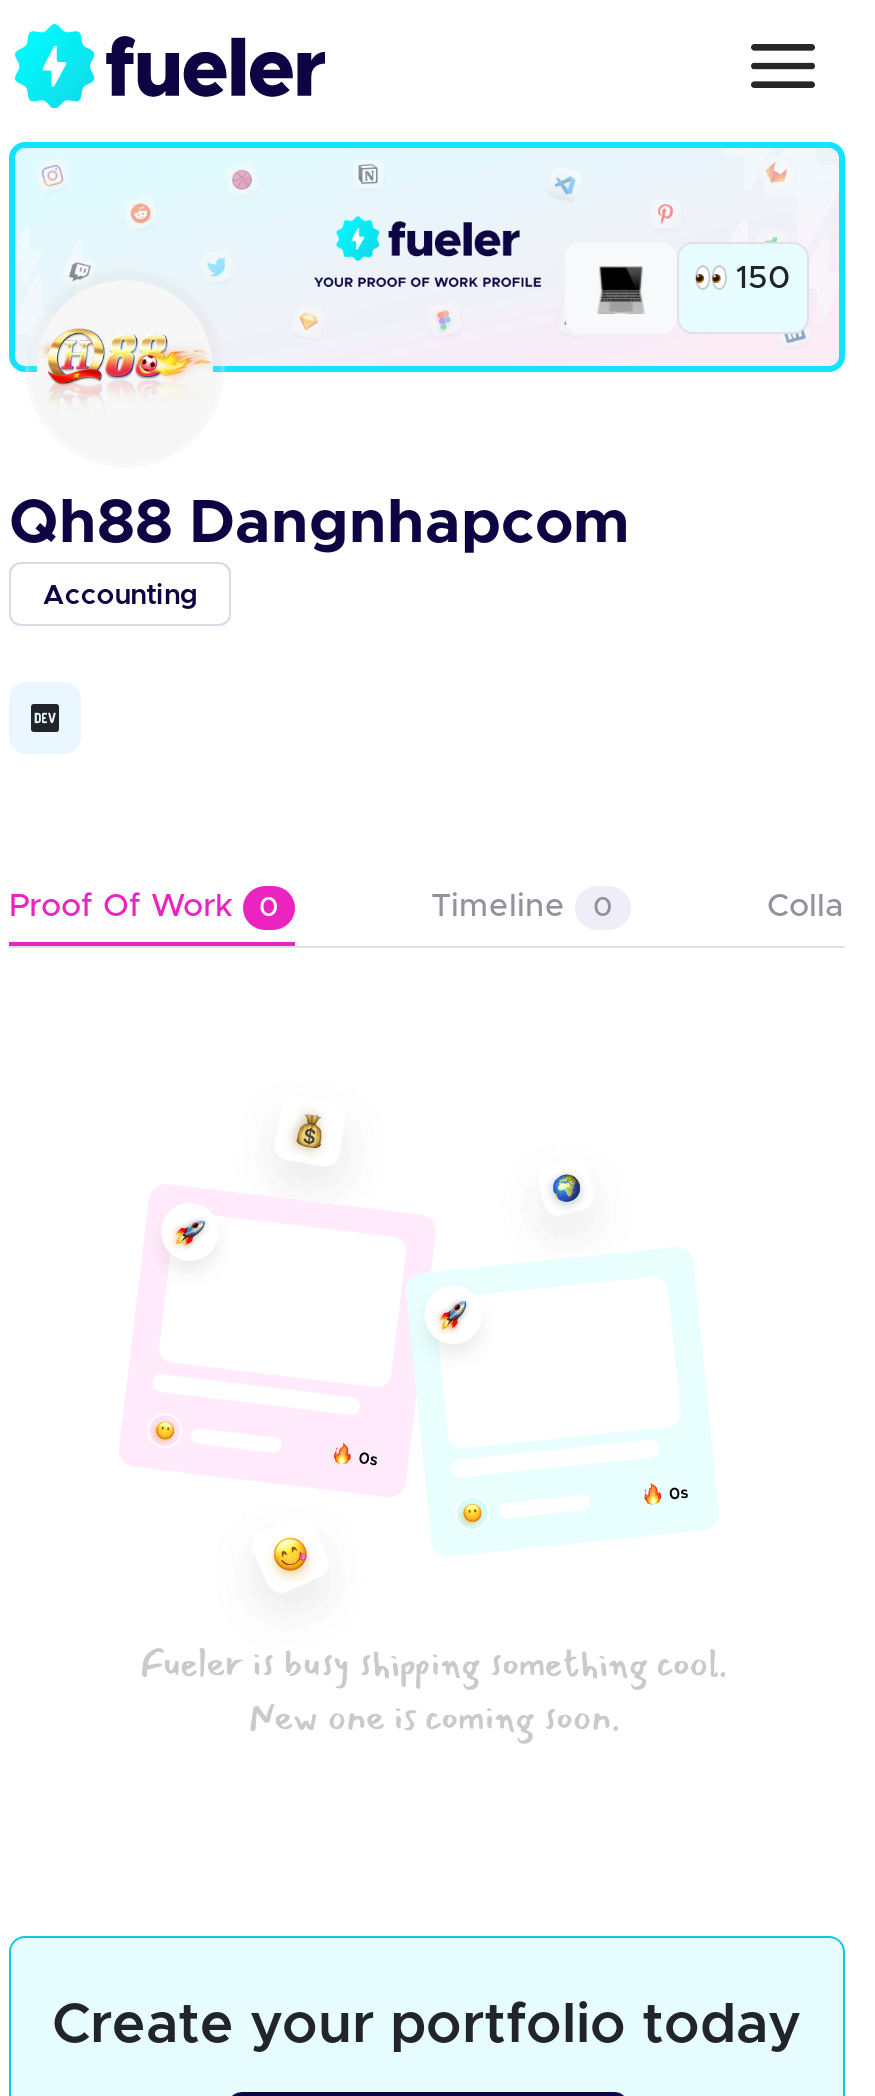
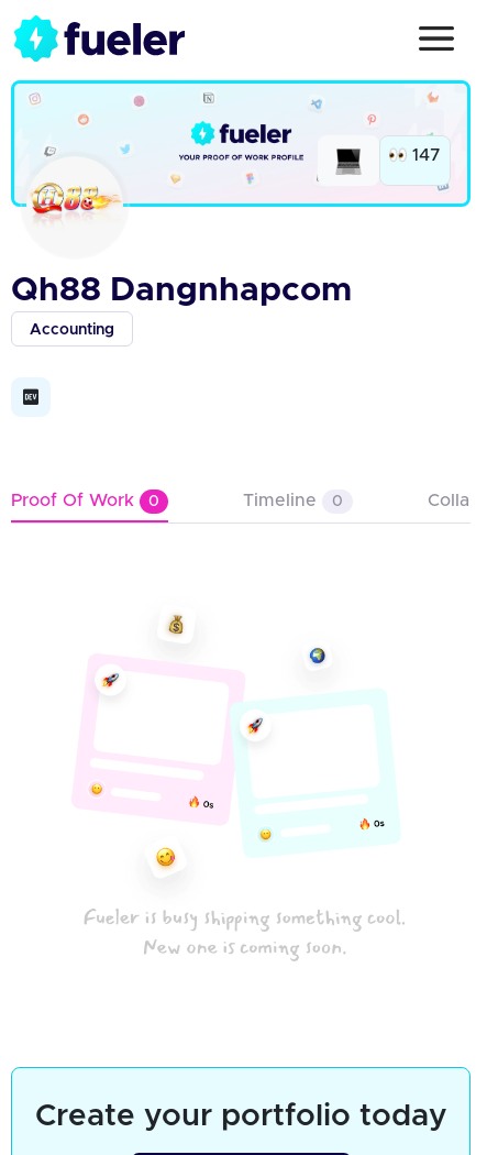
[736,263,790,295] 150 -> [412,147,440,164] 147

